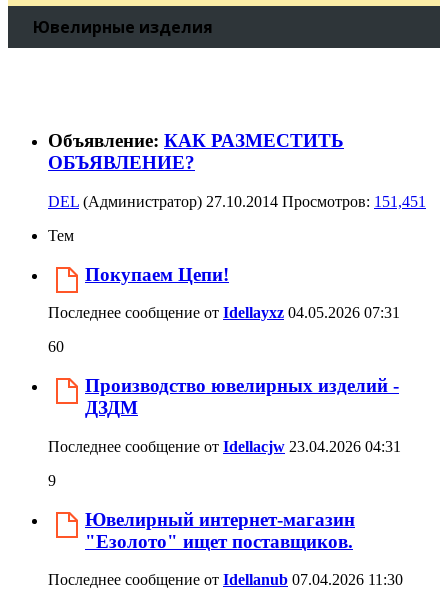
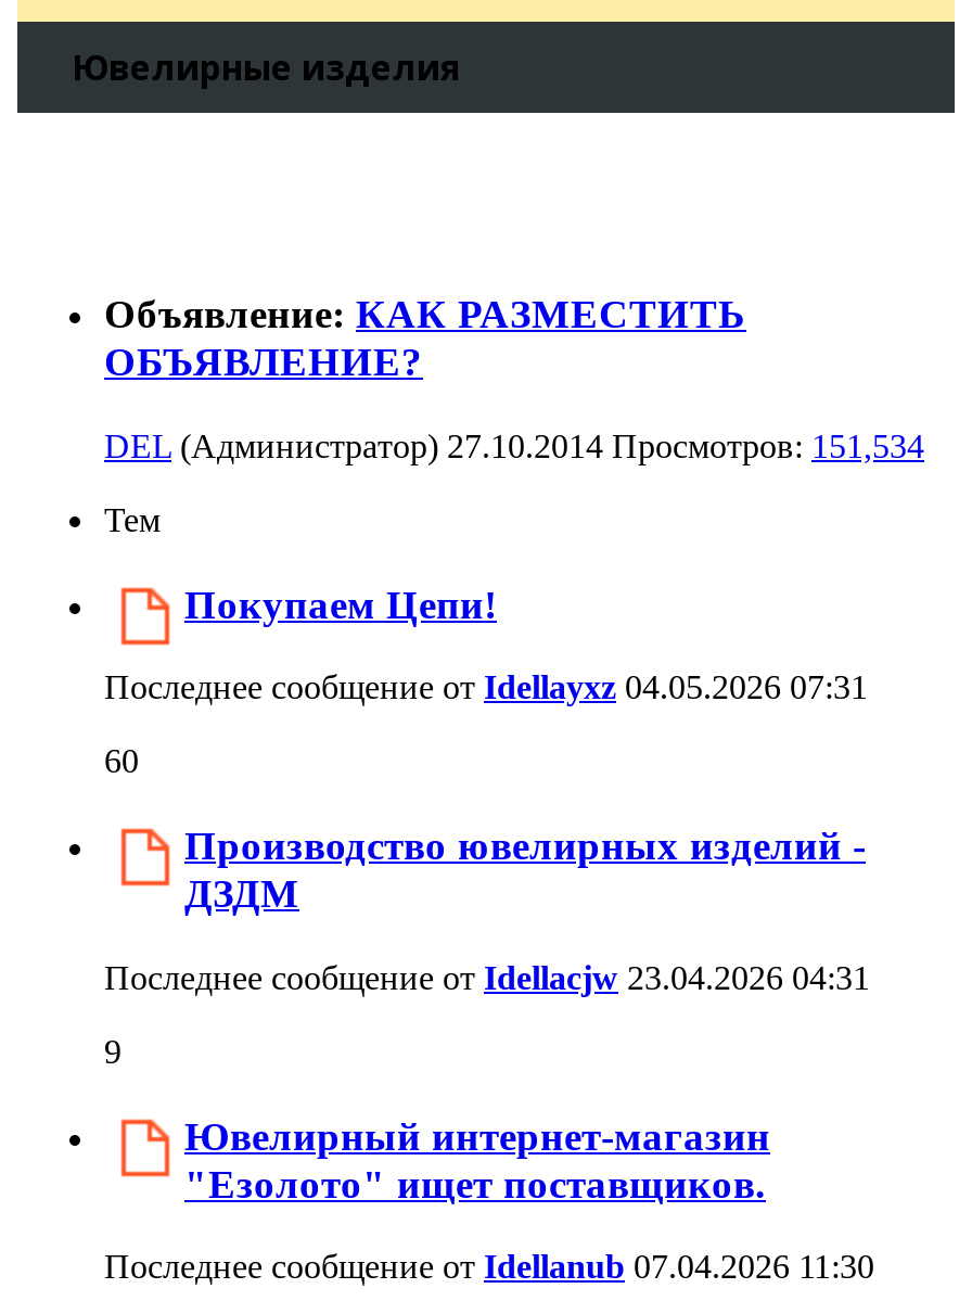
[48,193,426,210] DEL (Администратор) 27.10.2014 Просмотров: 151,451 -> [104,428,924,464] DEL (Администратор) 27.10.2014 Просмотров: 151,534

